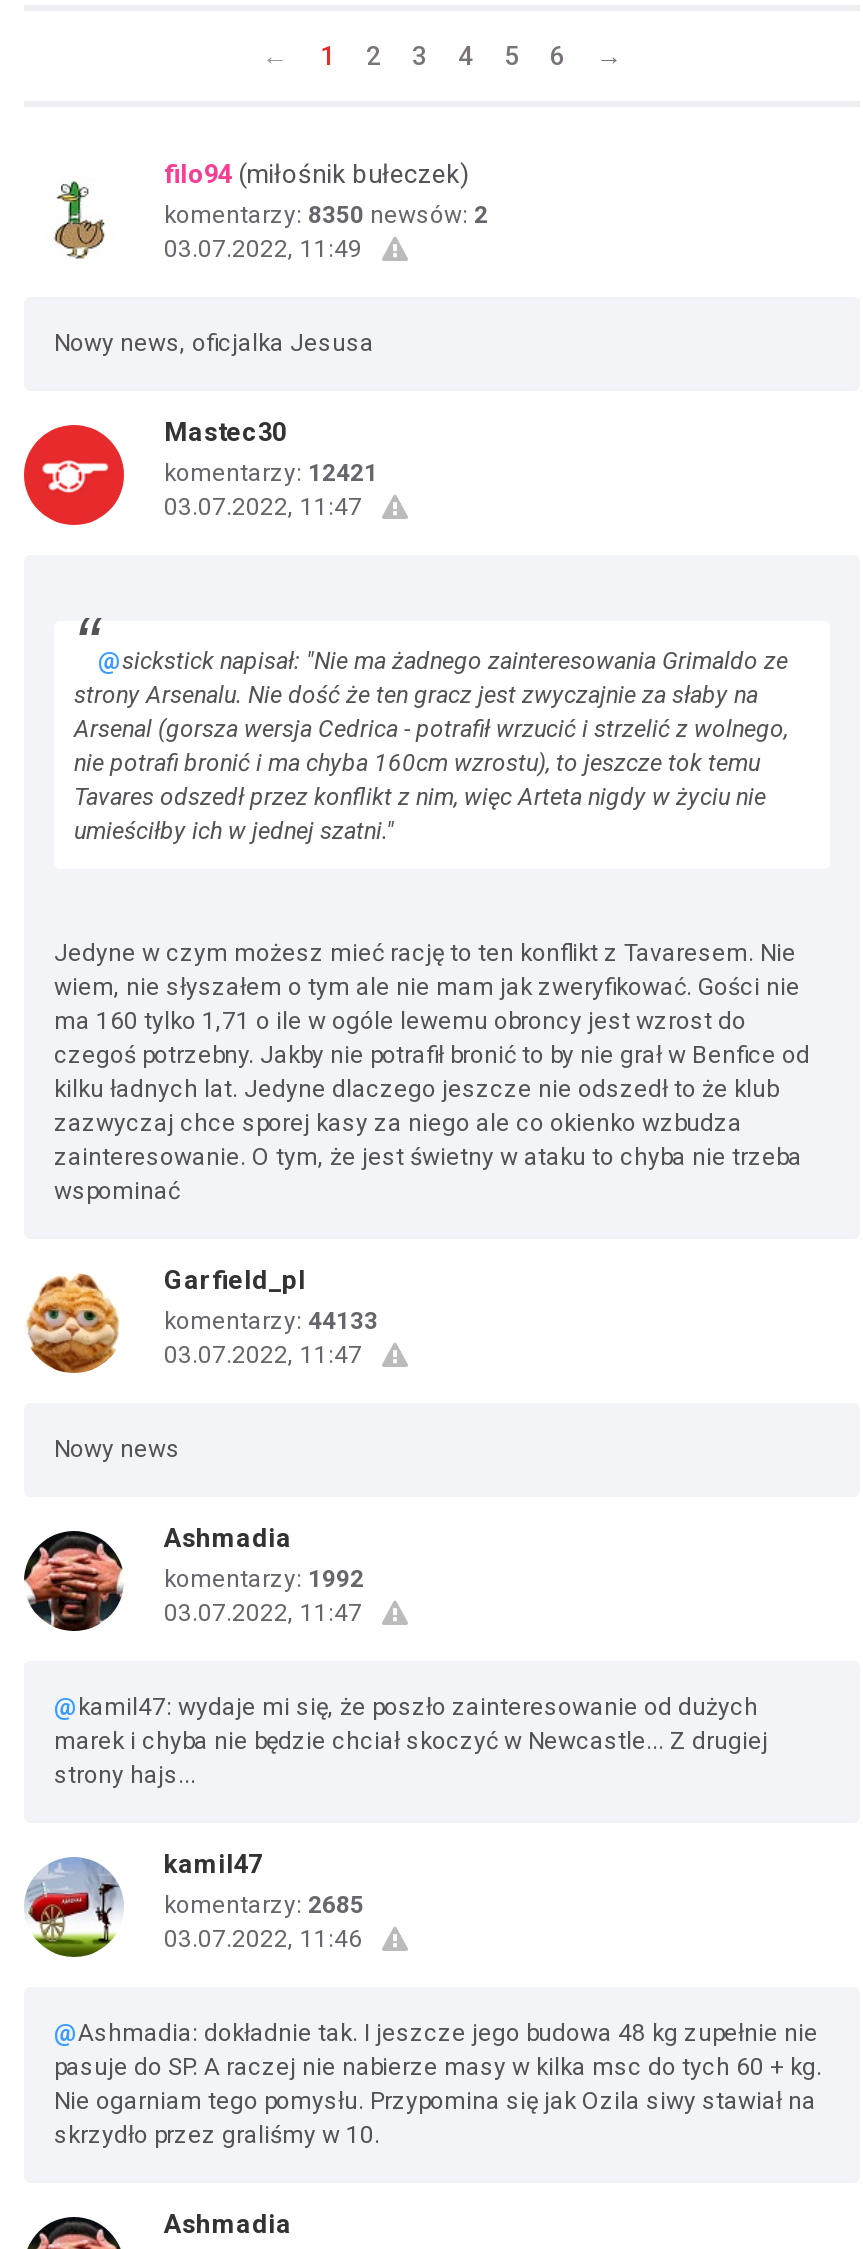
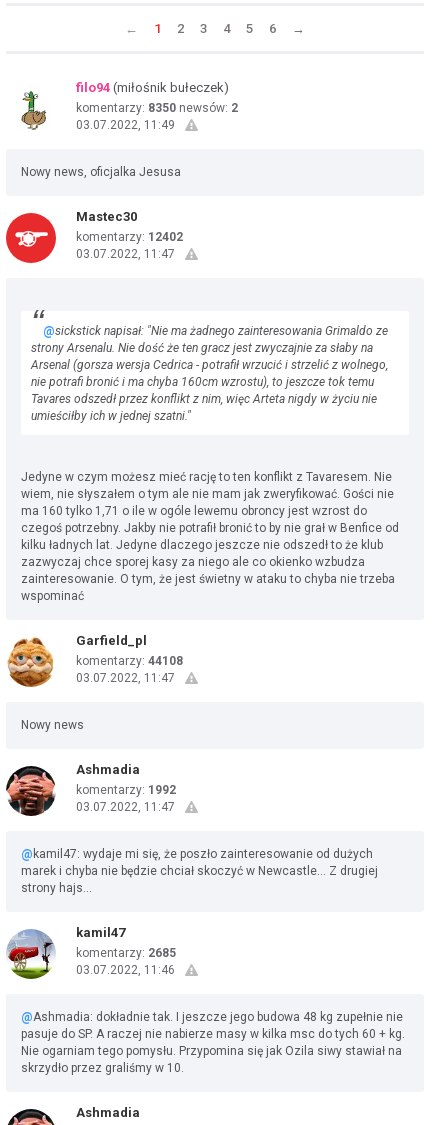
[164,459,378,487] komentarzy: 12421 -> [76,230,183,244] komentarzy: 12402
[164,1307,378,1335] komentarzy: 44133 -> [76,654,183,668] komentarzy: 44108

